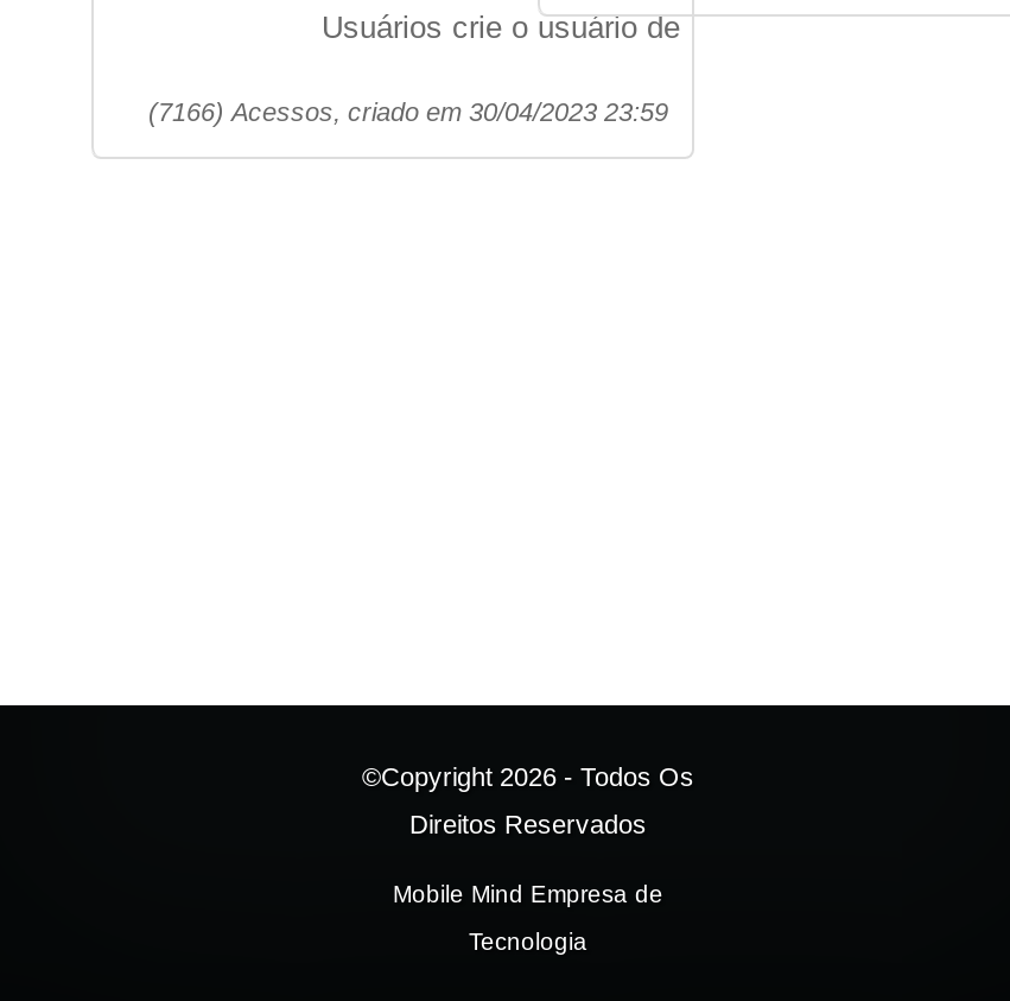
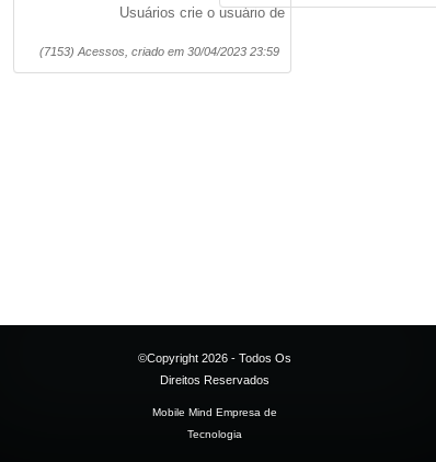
[148,97,668,126] (7166) Acessos, criado em 30/04/2023 23:59 -> [39,45,279,58] (7153) Acessos, criado em 30/04/2023 23:59

